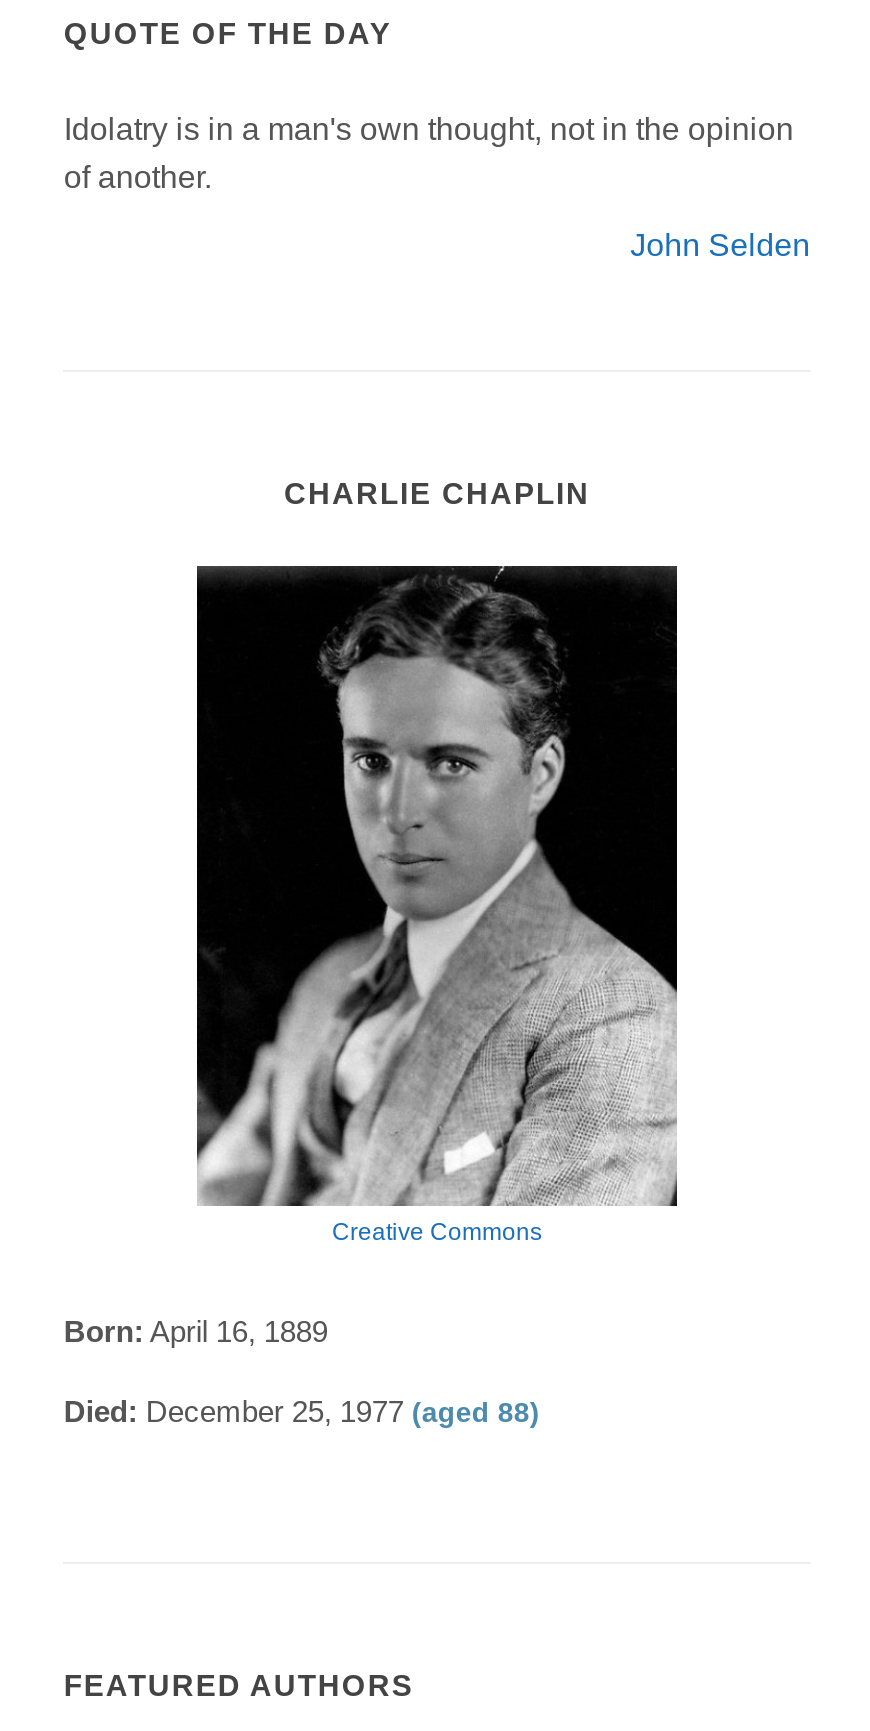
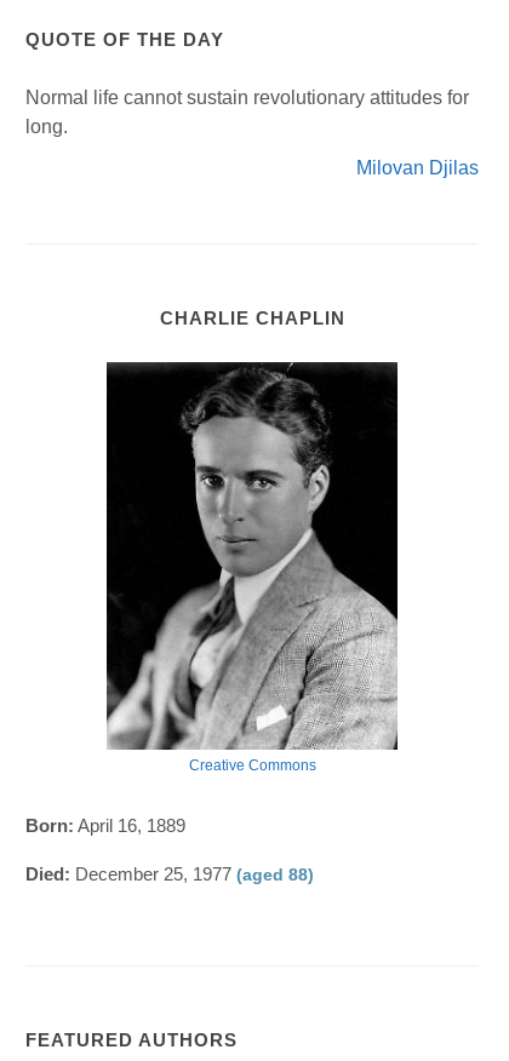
[64,111,794,193] Idolatry is in a man's own thought, not in the opinion | of another. -> [26,87,469,136] Normal life cannot sustain revolutionary attitudes for | long.
[630,227,810,261] John Selden -> [356,157,478,178] Milovan Djilas

